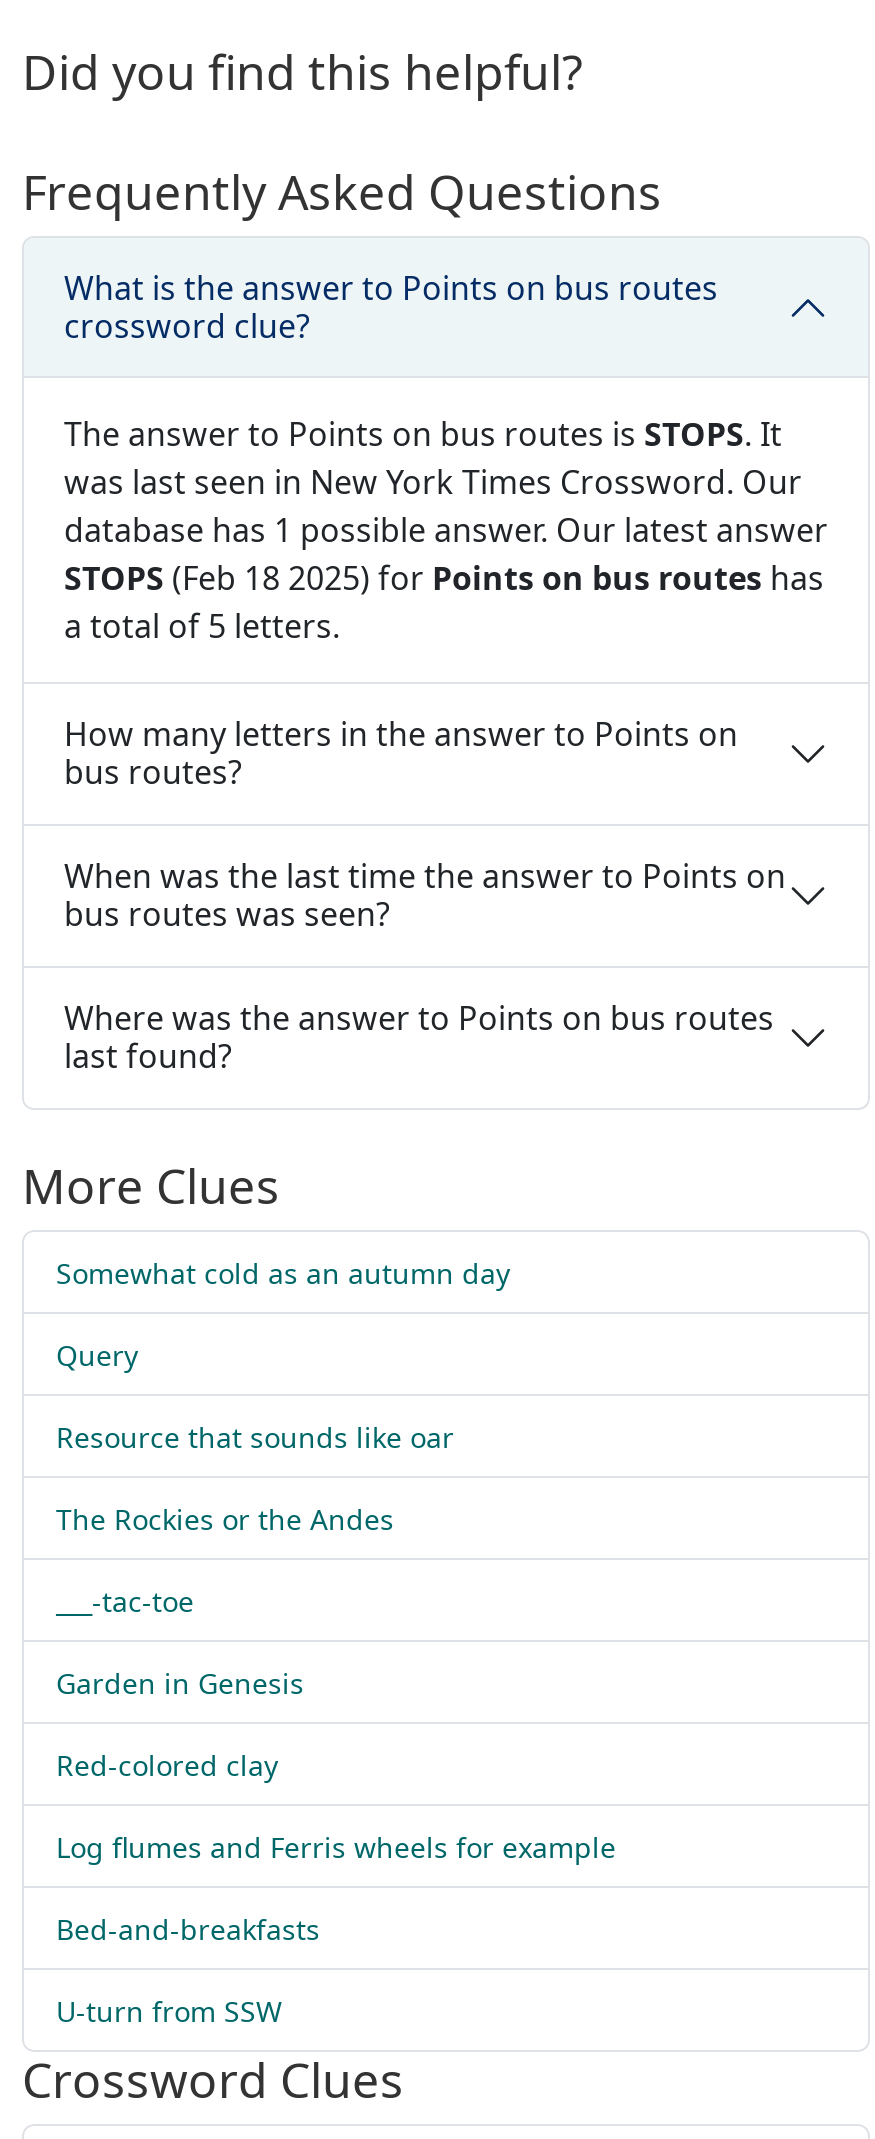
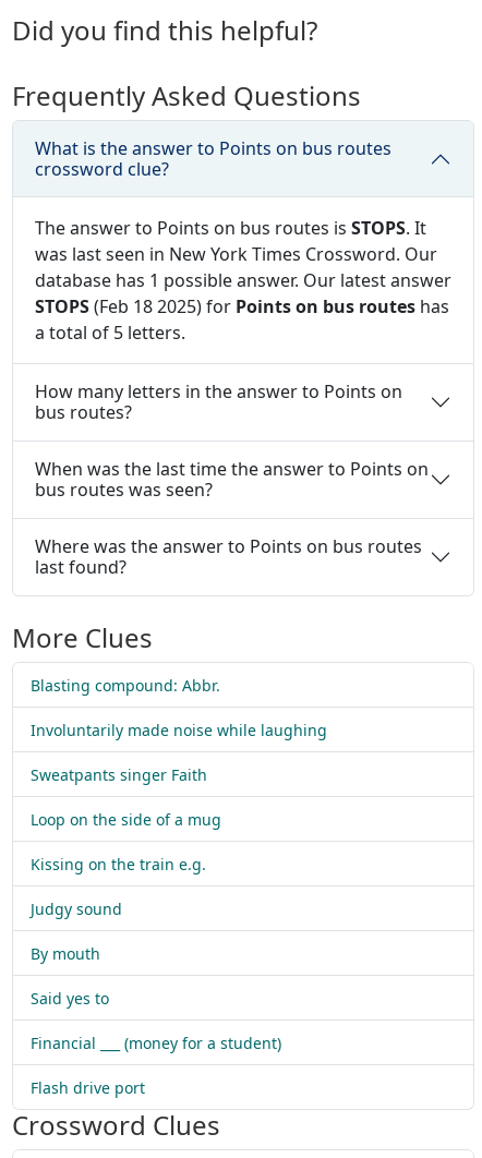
[56,1254,510,1292] Somewhat cold as an autumn day -> [31,675,220,696] Blasting compound: Abbr.
[56,1336,138,1374] Query -> [31,720,327,740] Involuntarily made noise while laughing
[56,1418,454,1456] Resource that sounds like oar -> [31,764,207,785] Sweatpants singer Faith
[56,1500,394,1538] The Rockies or the Andes -> [31,809,221,830] Loop on the side of a mug
[56,1582,194,1620] ___-tac-toe -> [31,854,206,874] Kissing on the train e.g.
[56,1664,304,1702] Garden in Genesis -> [31,898,122,919] Judgy sound
[56,1746,278,1784] Red-colored clay -> [31,943,100,964] By mouth
[56,1828,616,1866] Log flumes and Ferris wheels for example -> [31,988,109,1009] Said yes to
[56,1910,320,1948] Bed-and-breakfasts -> [31,1033,281,1053] Financial ___ (money for a student)
[56,1992,282,2030] U-turn from SSW -> [31,1077,145,1098] Flash drive port

